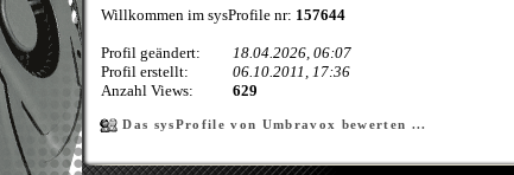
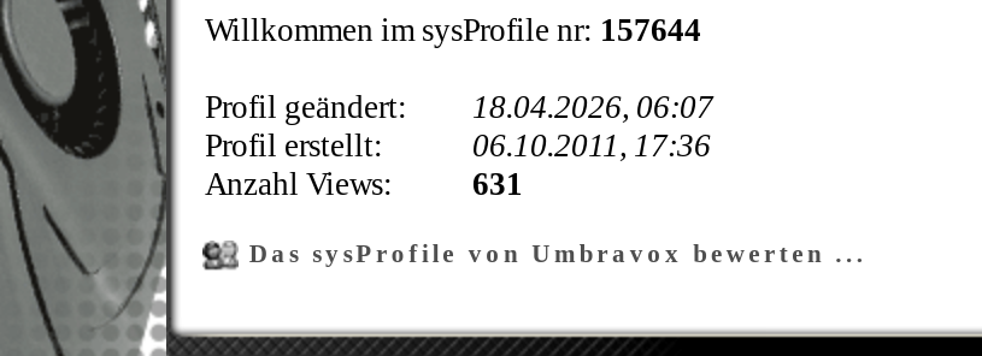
[233,82,258,99] 629 -> [472,166,523,202] 631

